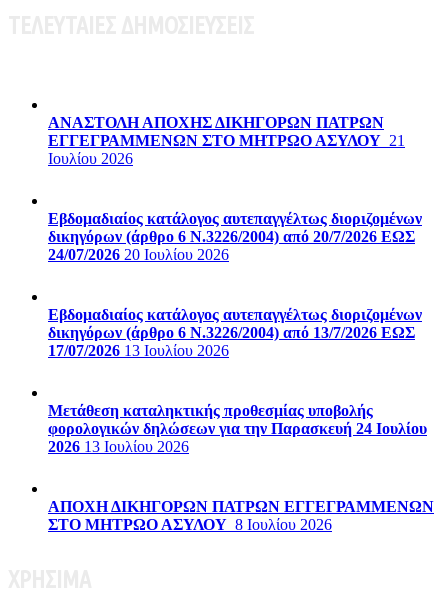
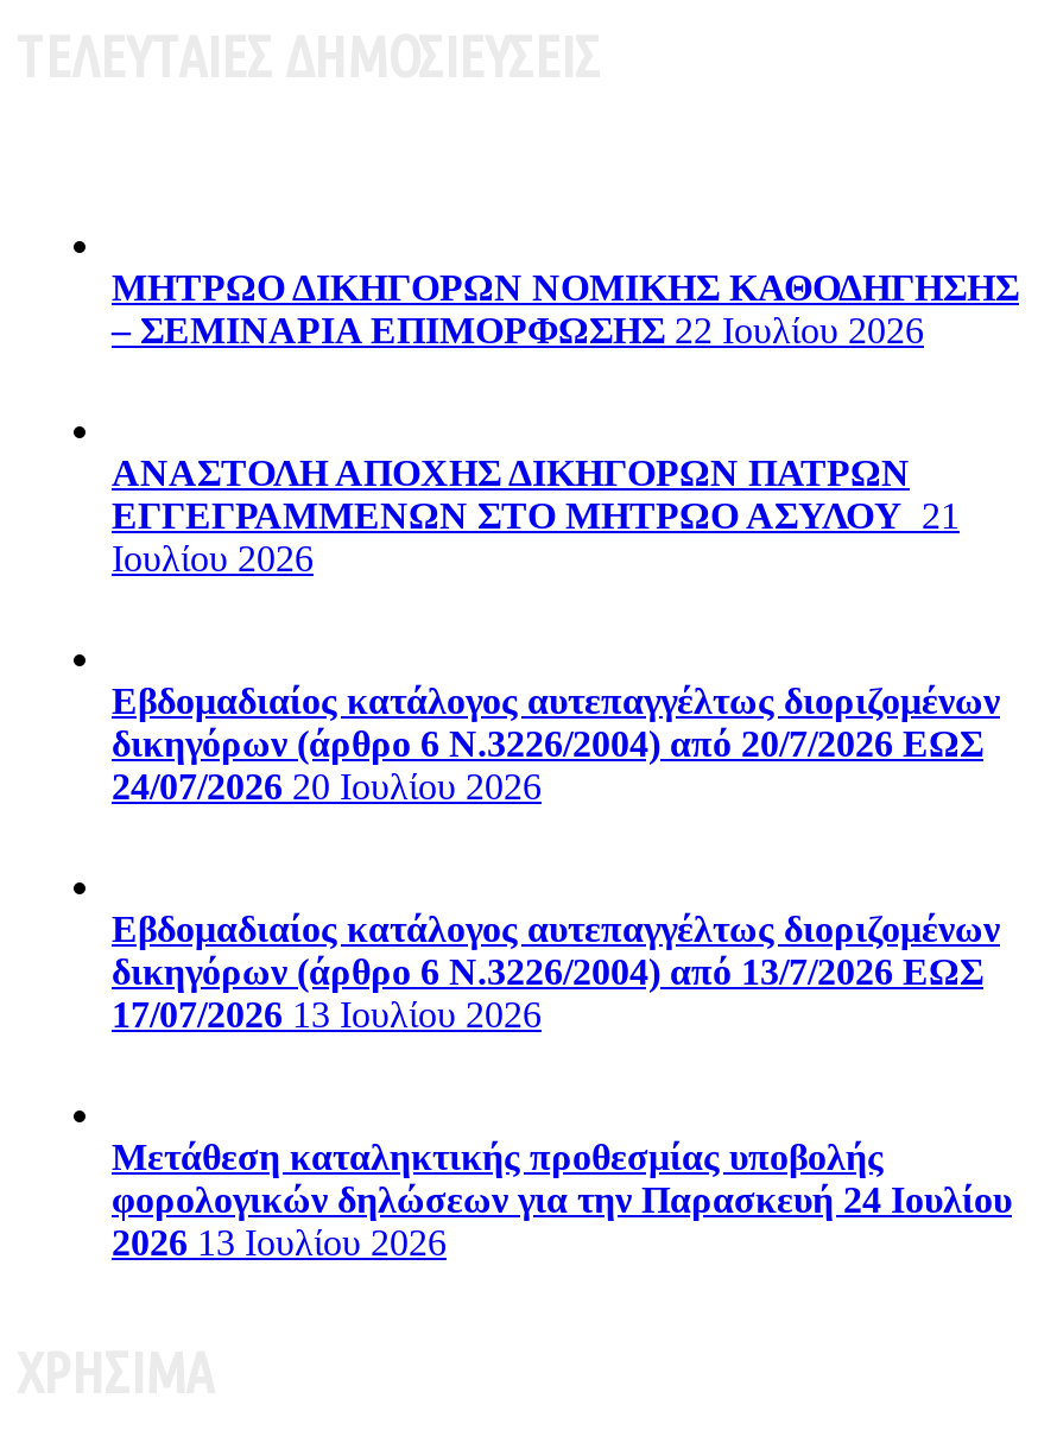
none -> [112,267,1019,351] ΜΗΤΡΩΟ ΔΙΚΗΓΟΡΩΝ ΝΟΜΙΚΗΣ ΚΑΘΟΔΗΓΗΣΗΣ | – ΣΕΜΙΝΑΡΙΑ ΕΠΙΜΟΡΦΩΣΗΣ 22 Ιουλίου 2026
moved [48,114,427,455] -> [112,453,1012,1263]: ΑΝΑΣΤΟΛΗ ΑΠΟΧΗΣ ΔΙΚΗΓΟΡΩΝ ΠΑΤΡΩΝ | ΕΓΓΕΓΡΑΜΜΕΝΩΝ ΣΤΟ ΜΗΤΡΩΟ ΑΣΥΛΟΥ 21 | Ιουλίου 2026 | ... | φορολογικών δηλώσεων για την Παρασκευή 24 Ιουλίου | 2026 13 Ιουλίου 2026
[48,498,434,533] ΑΠΟΧΗ ΔΙΚΗΓΟΡΩΝ ΠΑΤΡΩΝ ΕΓΓΕΓΡΑΜΜΕΝΩΝ | ΣΤΟ ΜΗΤΡΩΟ ΑΣΥΛΟΥ 8 Ιουλίου 2026 -> none

